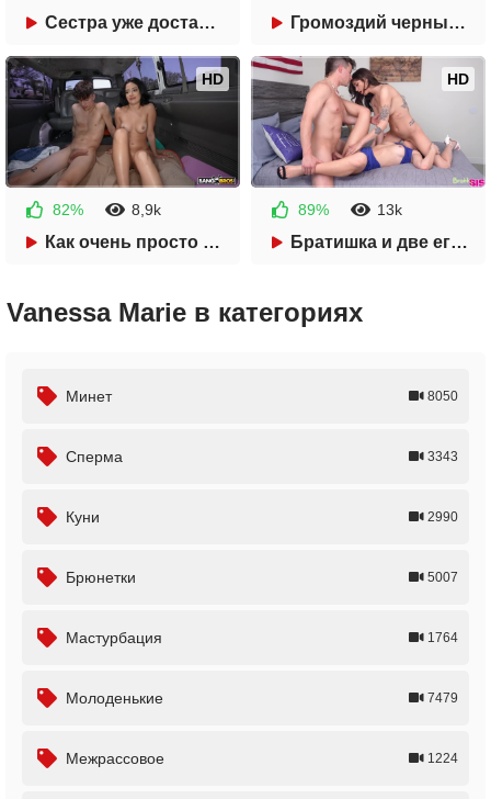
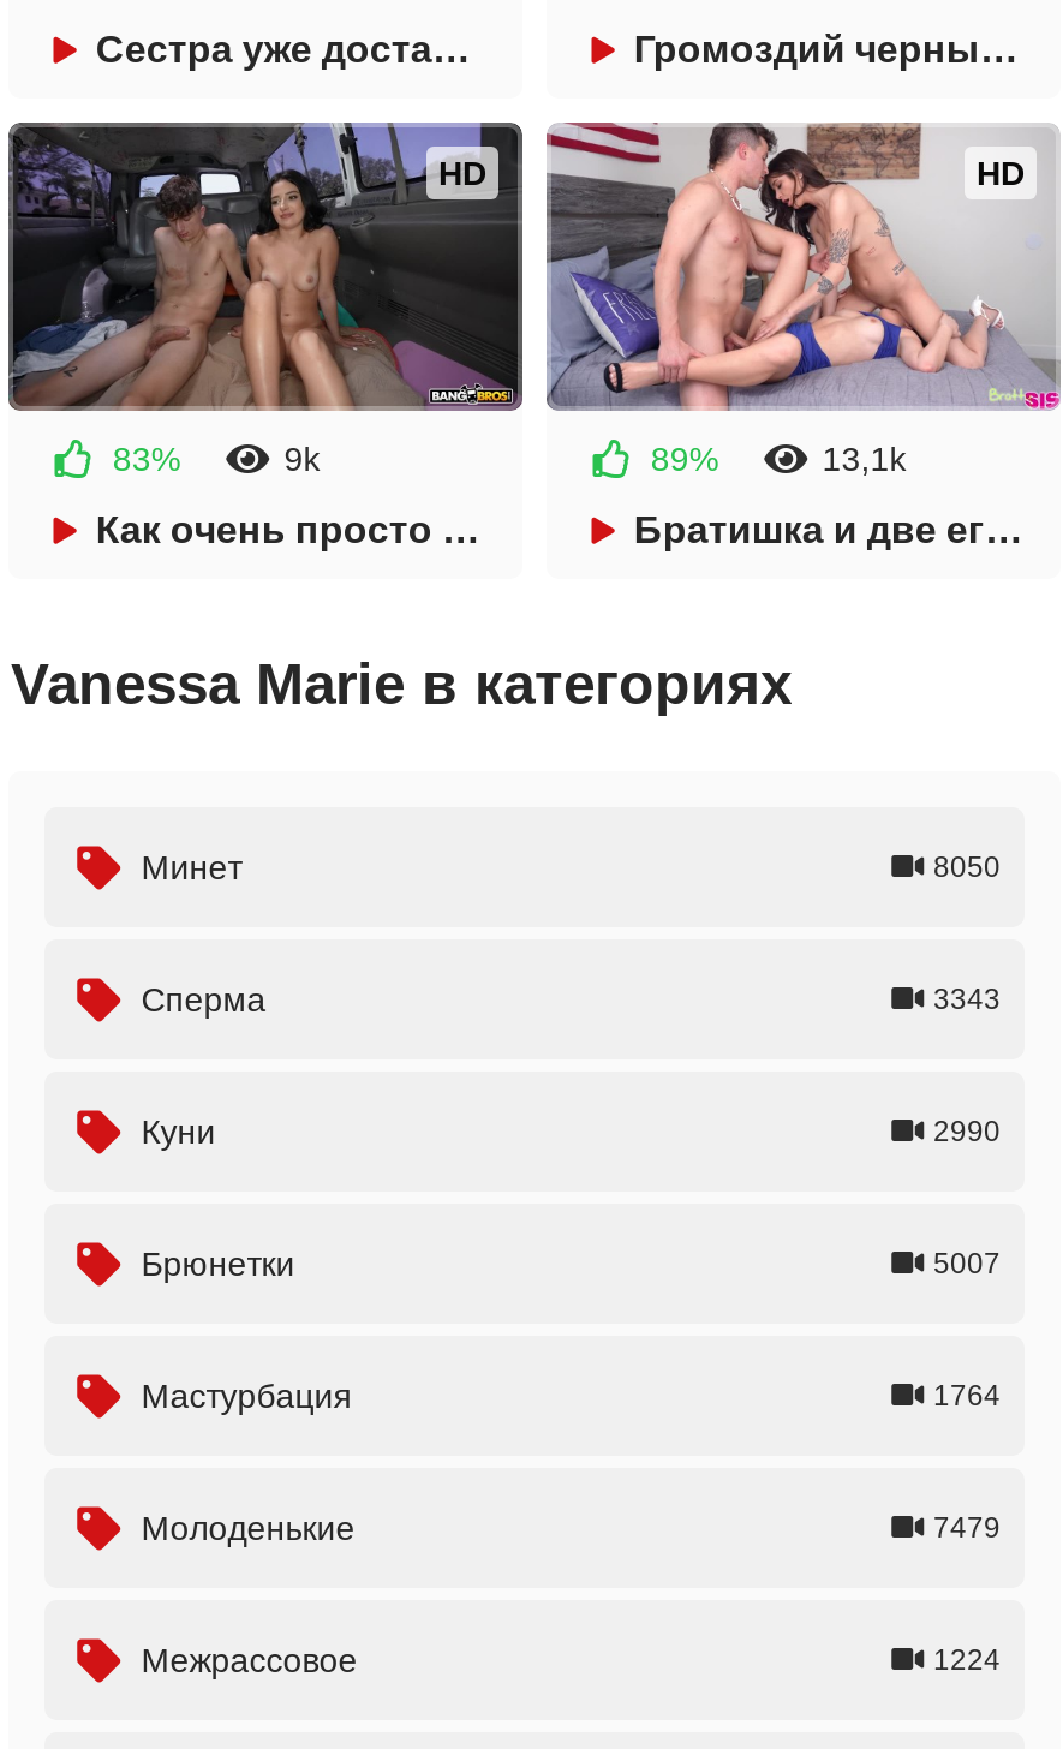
[53,201,161,219] 82% | 8,9k -> [113,440,320,479] 83% | 9k
[377,201,402,219] 13k -> [822,440,906,479] 13,1k

